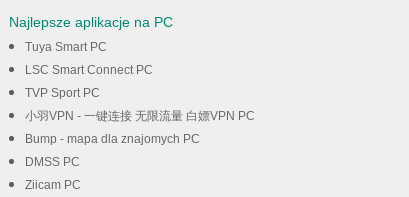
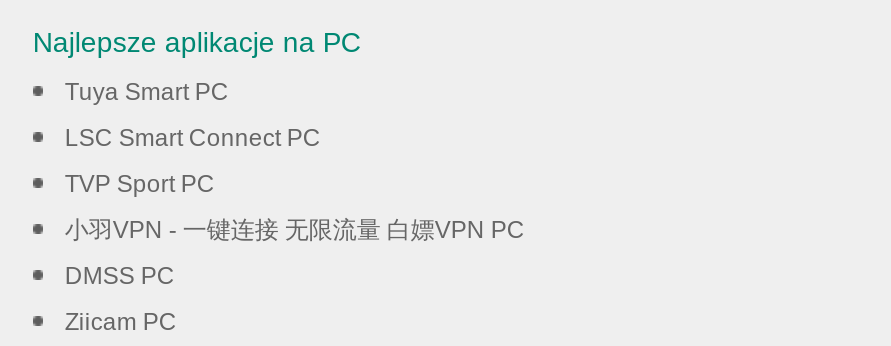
[25,132,200,146] Bump - mapa dla znajomych PC -> none

